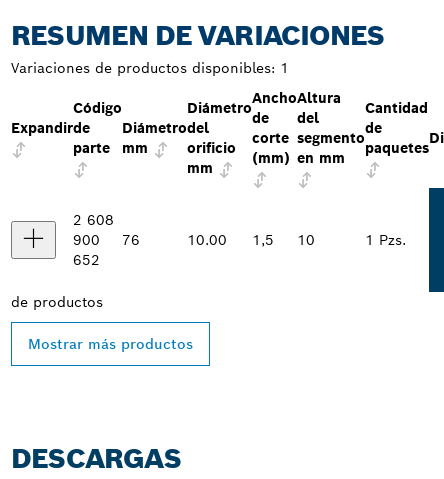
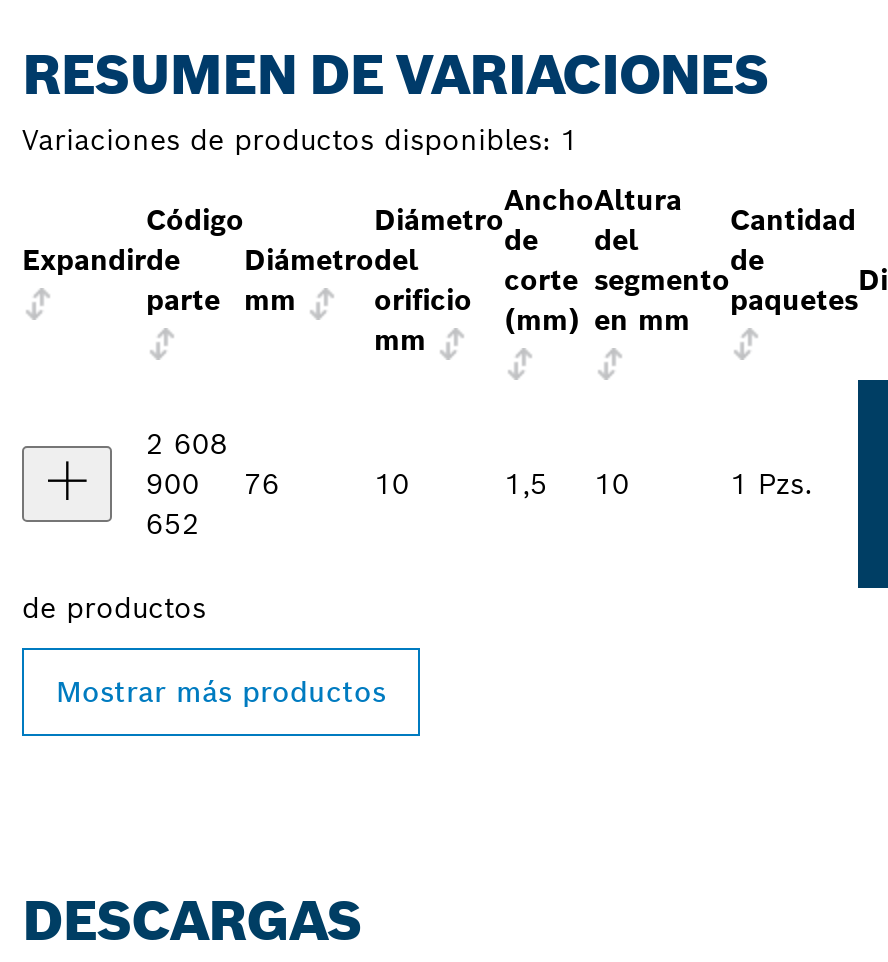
[187,231,227,249] 10.00 -> [374,466,410,502] 10

